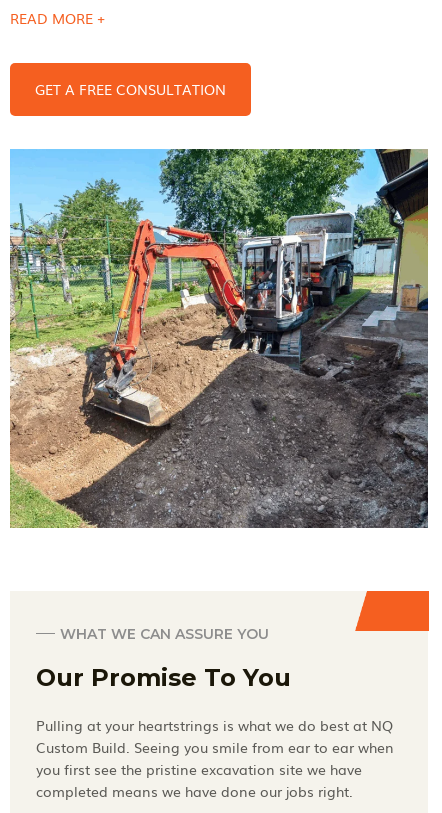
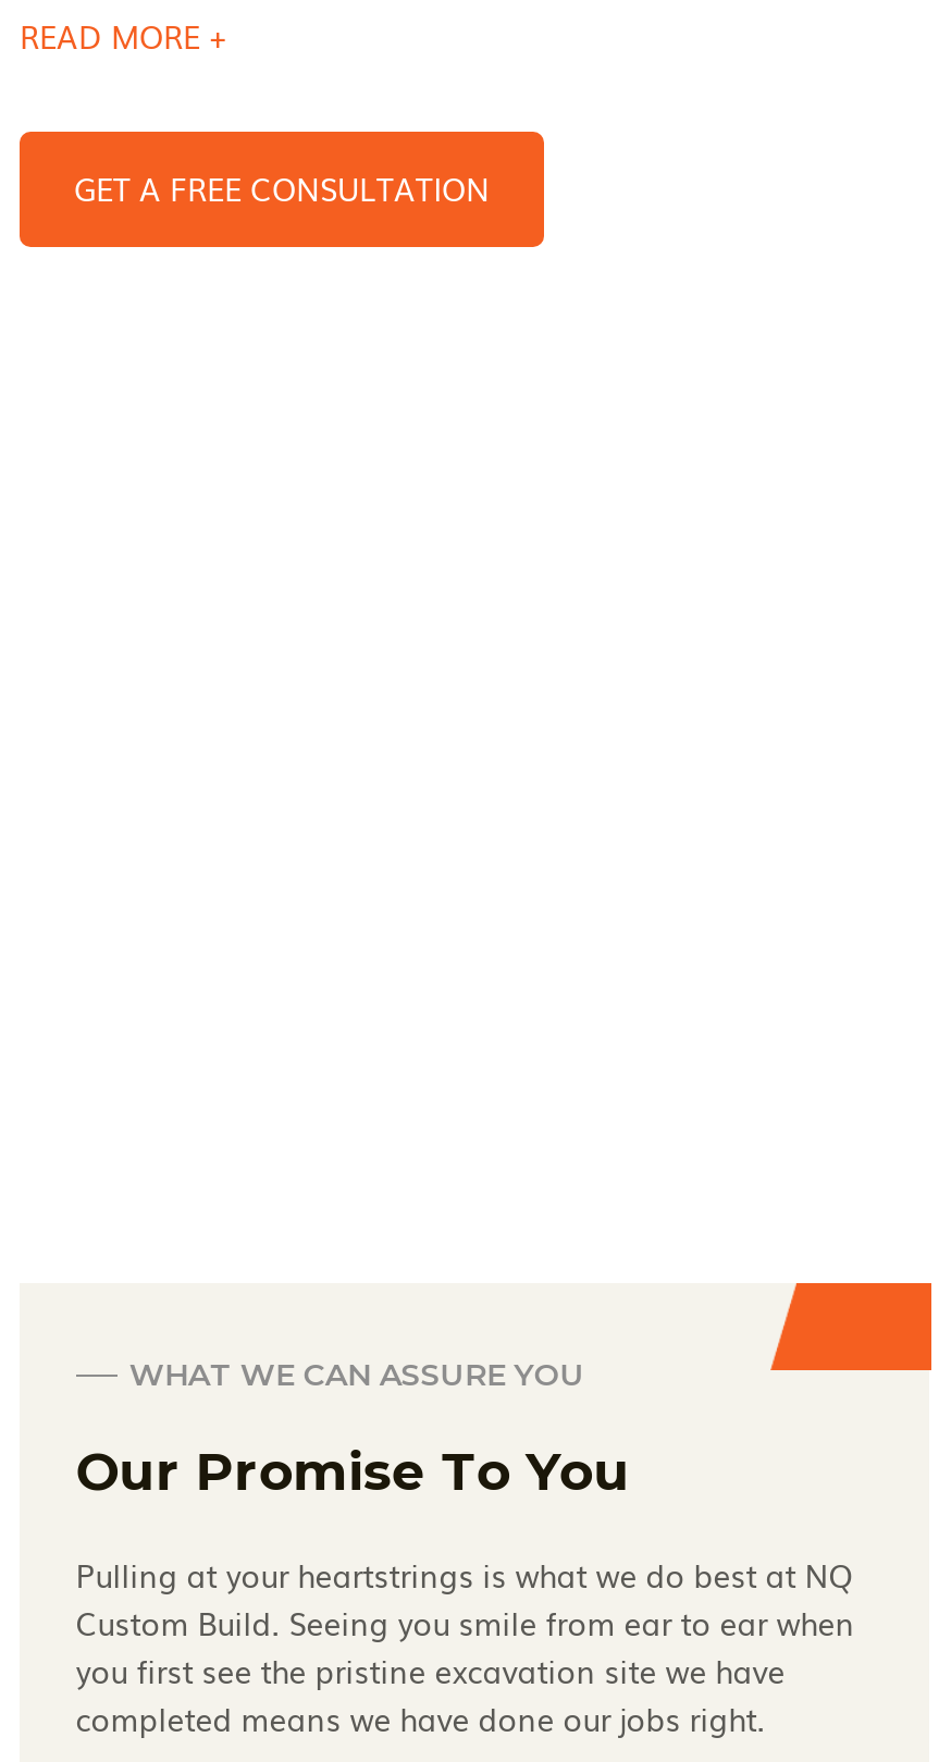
[9,148,429,529] [image] -> none

